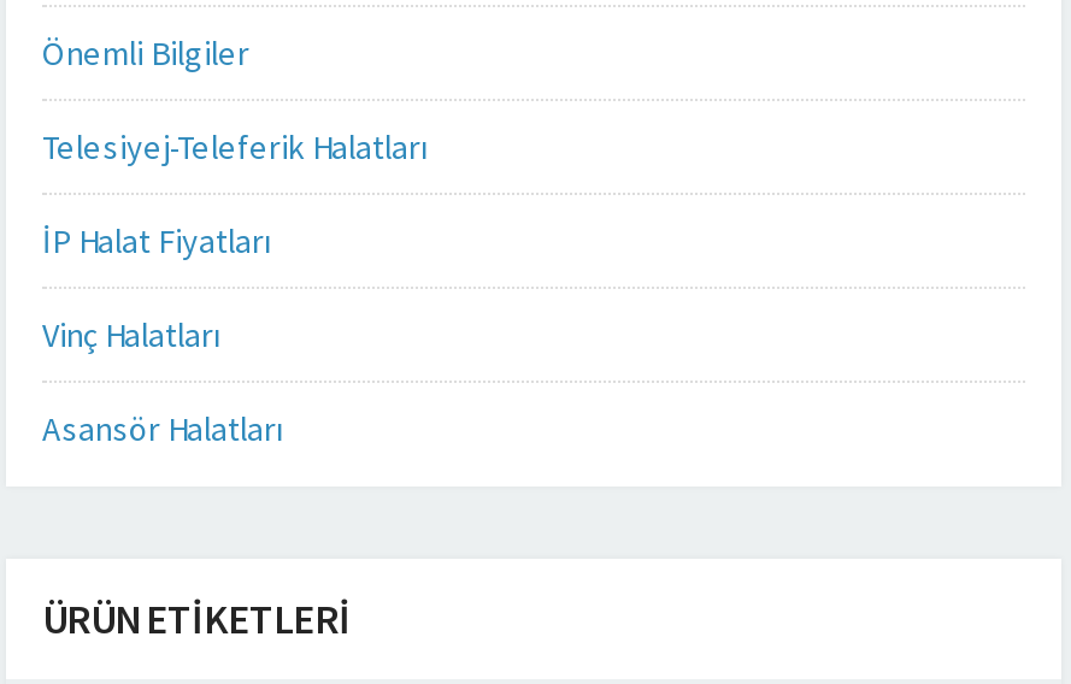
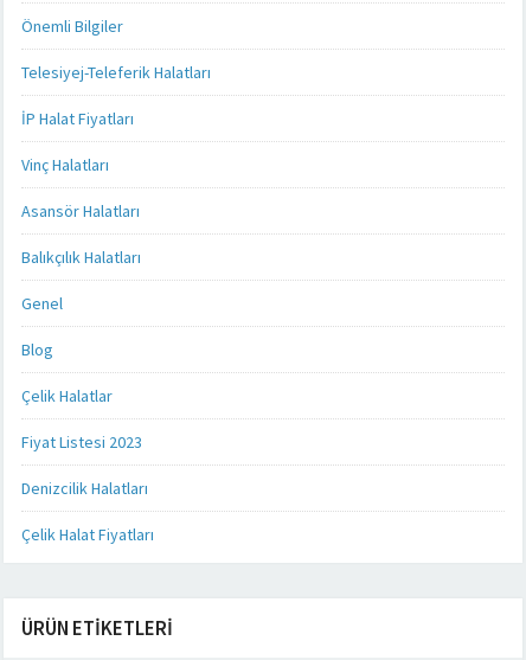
none -> [21,246,154,545] Balıkçılık Halatları | Genel | Blog | Çelik Halatlar | Fiyat Listesi 2023 | Denizcilik Halatları | Çelik Halat Fiyatları

